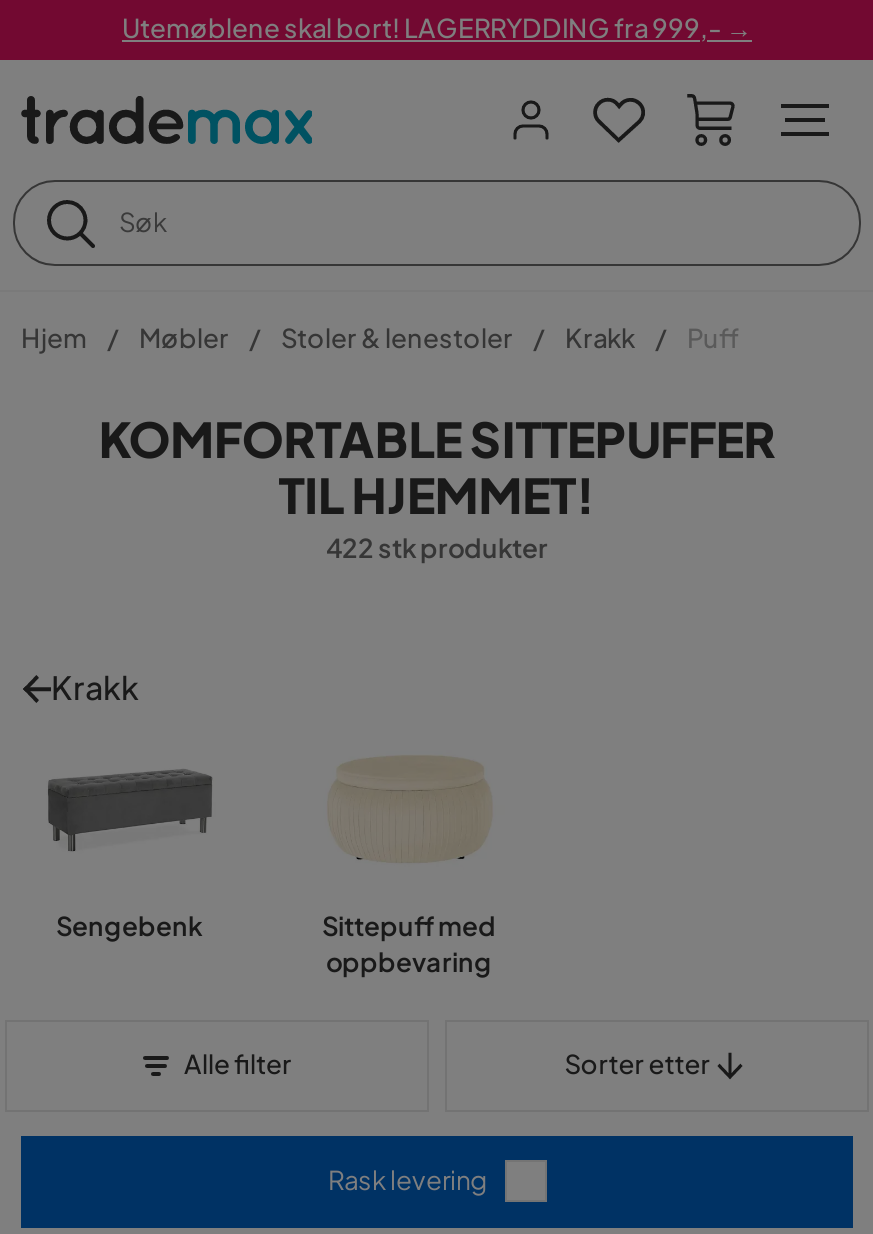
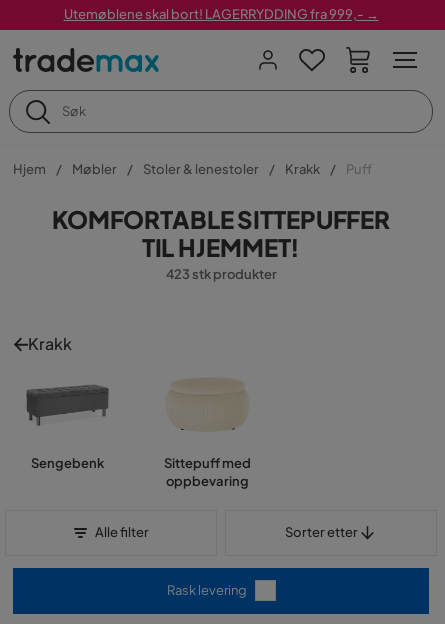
[326,532,548,564] 422 stk produkter -> [165,266,276,282] 423 stk produkter

